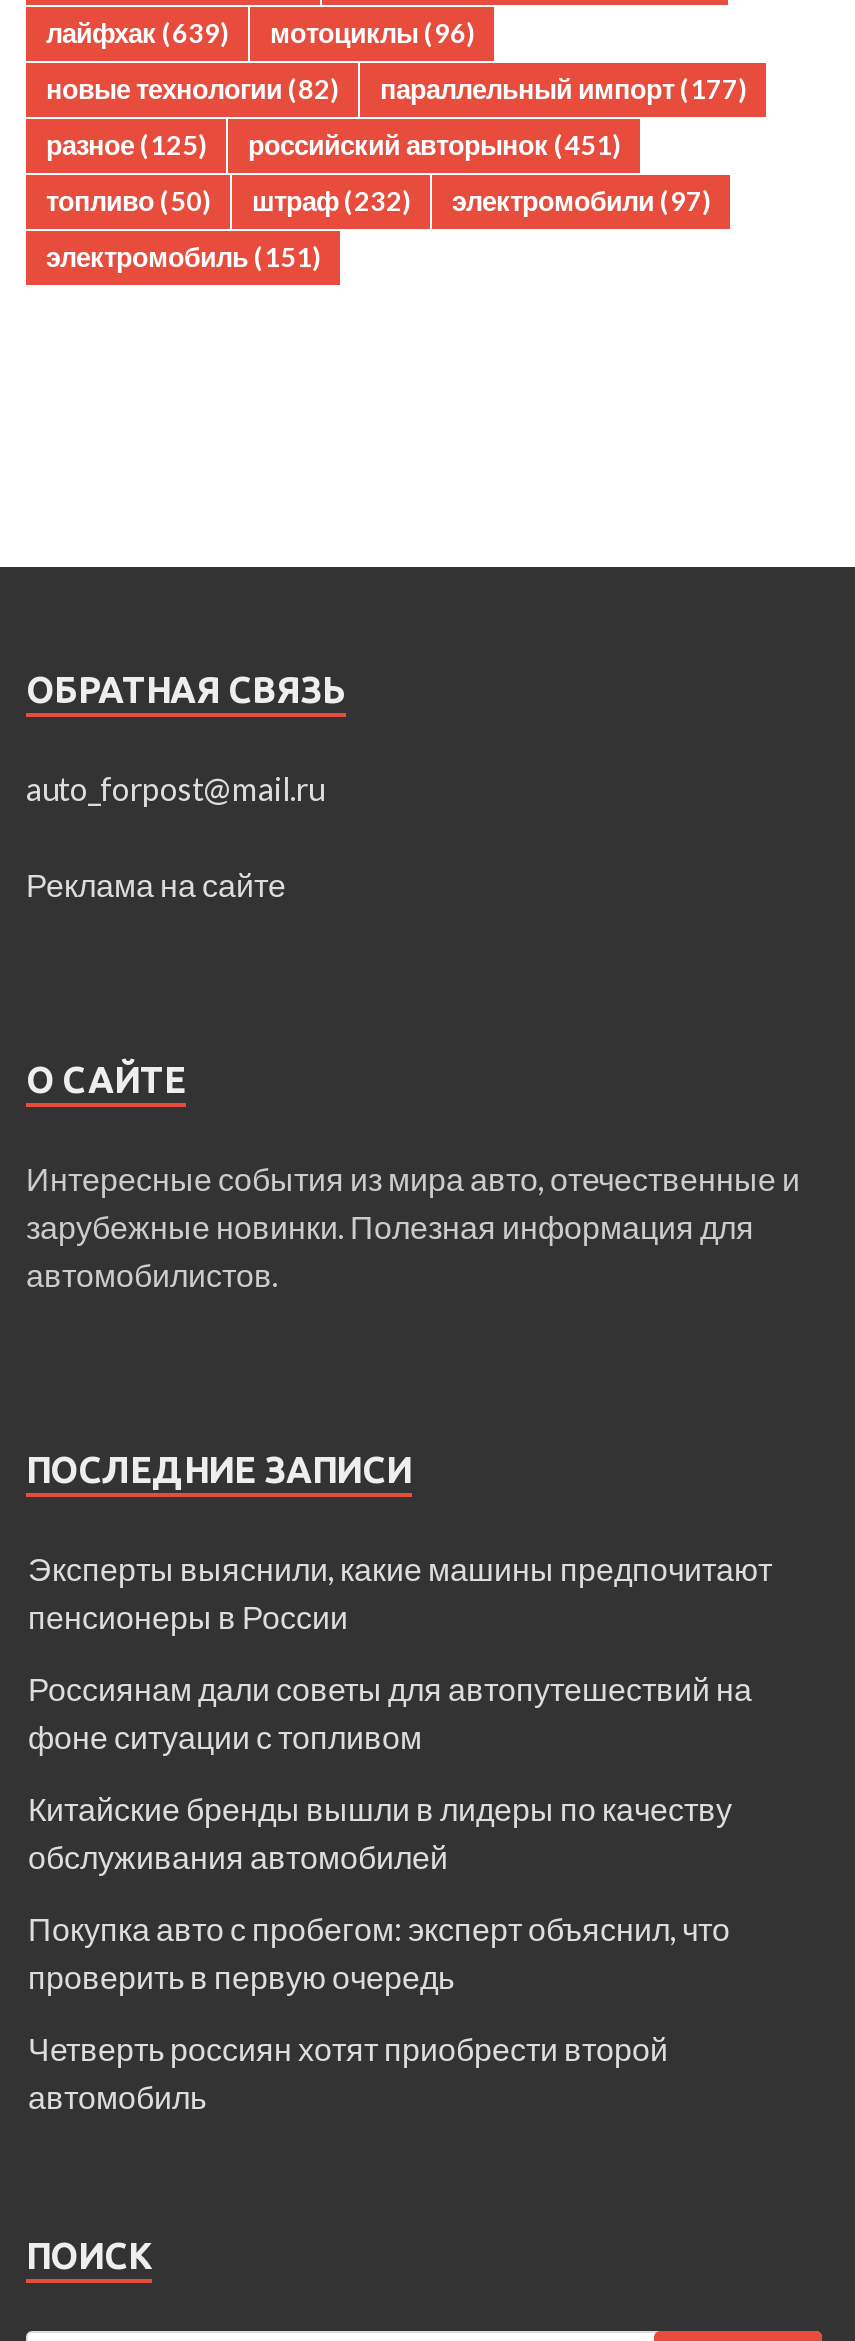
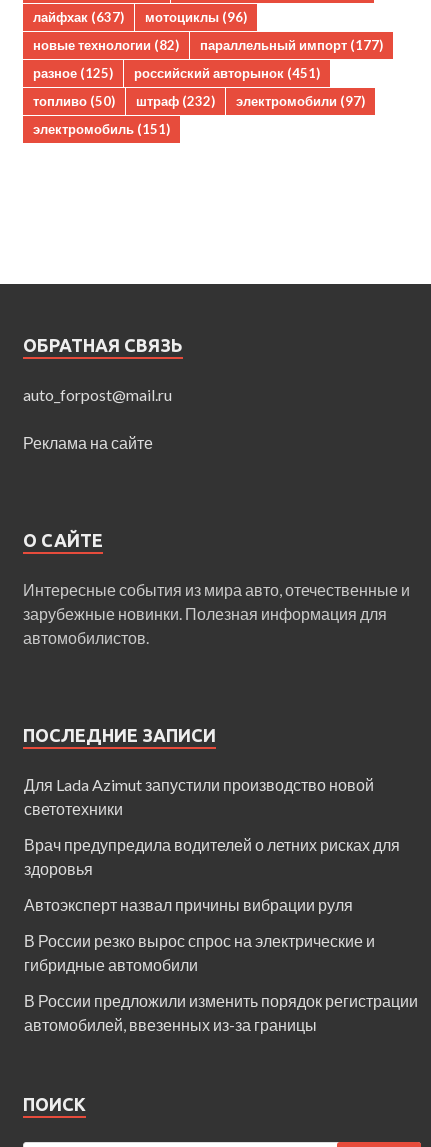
[46,18,474,50] лайфхак (639) мотоциклы (96) -> [33,9,247,25] лайфхак (637) мотоциклы (96)
[28,1550,772,1636] Эксперты выяснили, какие машины предпочитают | пенсионеры в России -> [24,775,374,818] Для Lada Azimut запустили производство новой | светотехники
[28,1670,752,1756] Россиянам дали советы для автопутешествий на | фоне ситуации с топливом -> [24,835,400,878] Врач предупредила водителей о летних рисках для | здоровья
[28,1790,732,1876] Китайские бренды вышли в лидеры по качеству | обслуживания автомобилей -> [24,895,353,914] Автоэксперт назвал причины вибрации руля
[28,1910,730,1996] Покупка авто с пробегом: эксперт объяснил, что | проверить в первую очередь -> [24,931,375,974] В России резко вырос спрос на электрические и | гибридные автомобили
[28,2030,668,2116] Четверть россиян хотят приобрести второй | автомобиль -> [24,991,418,1034] В России предложили изменить порядок регистрации | автомобилей, ввезенных из-за границы

